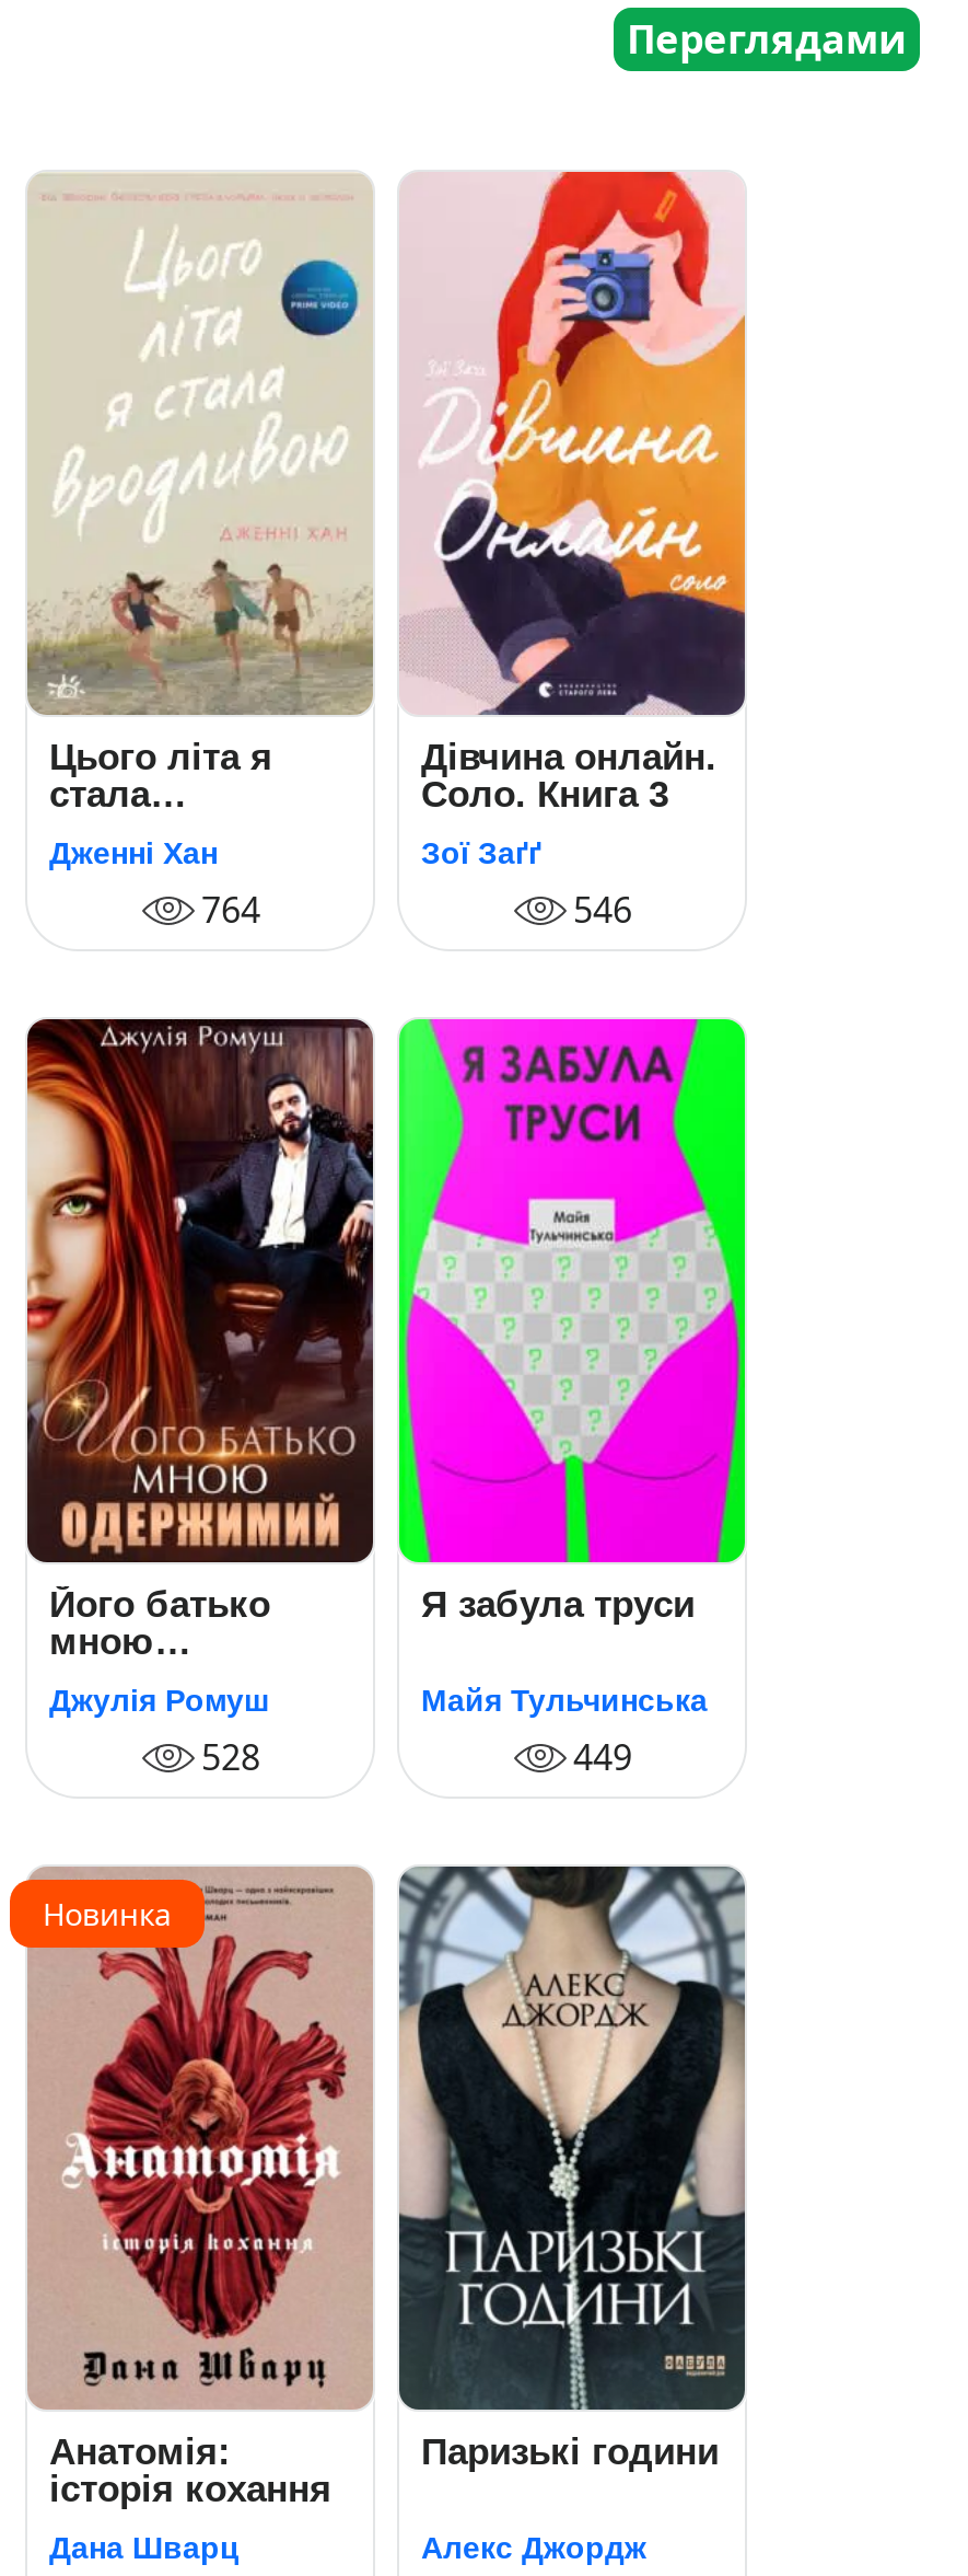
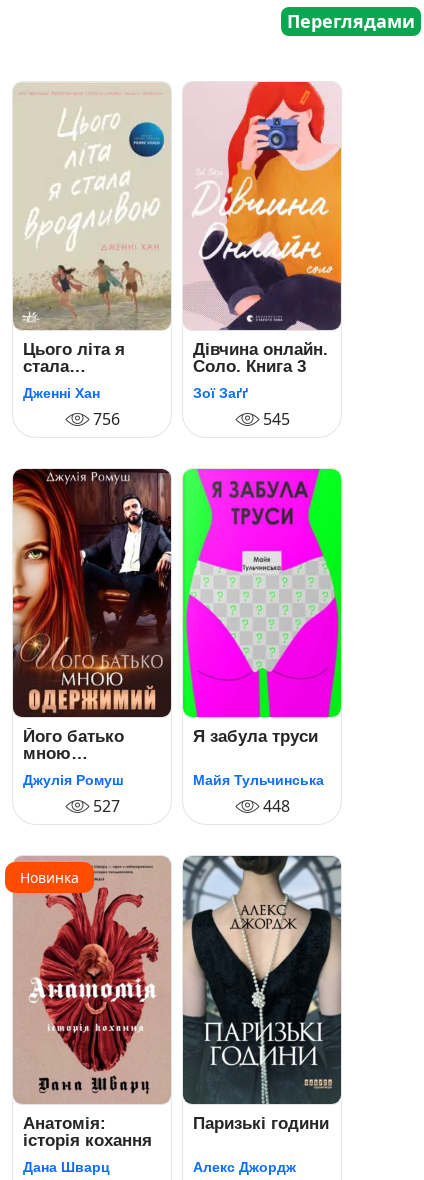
[201,886,260,934] 764 -> [92,408,119,430] 756
[573,886,632,934] 546 -> [262,408,289,430] 545
[201,1733,260,1781] 528 -> [92,795,119,817] 527
[573,1733,632,1781] 449 -> [262,795,289,817] 448

